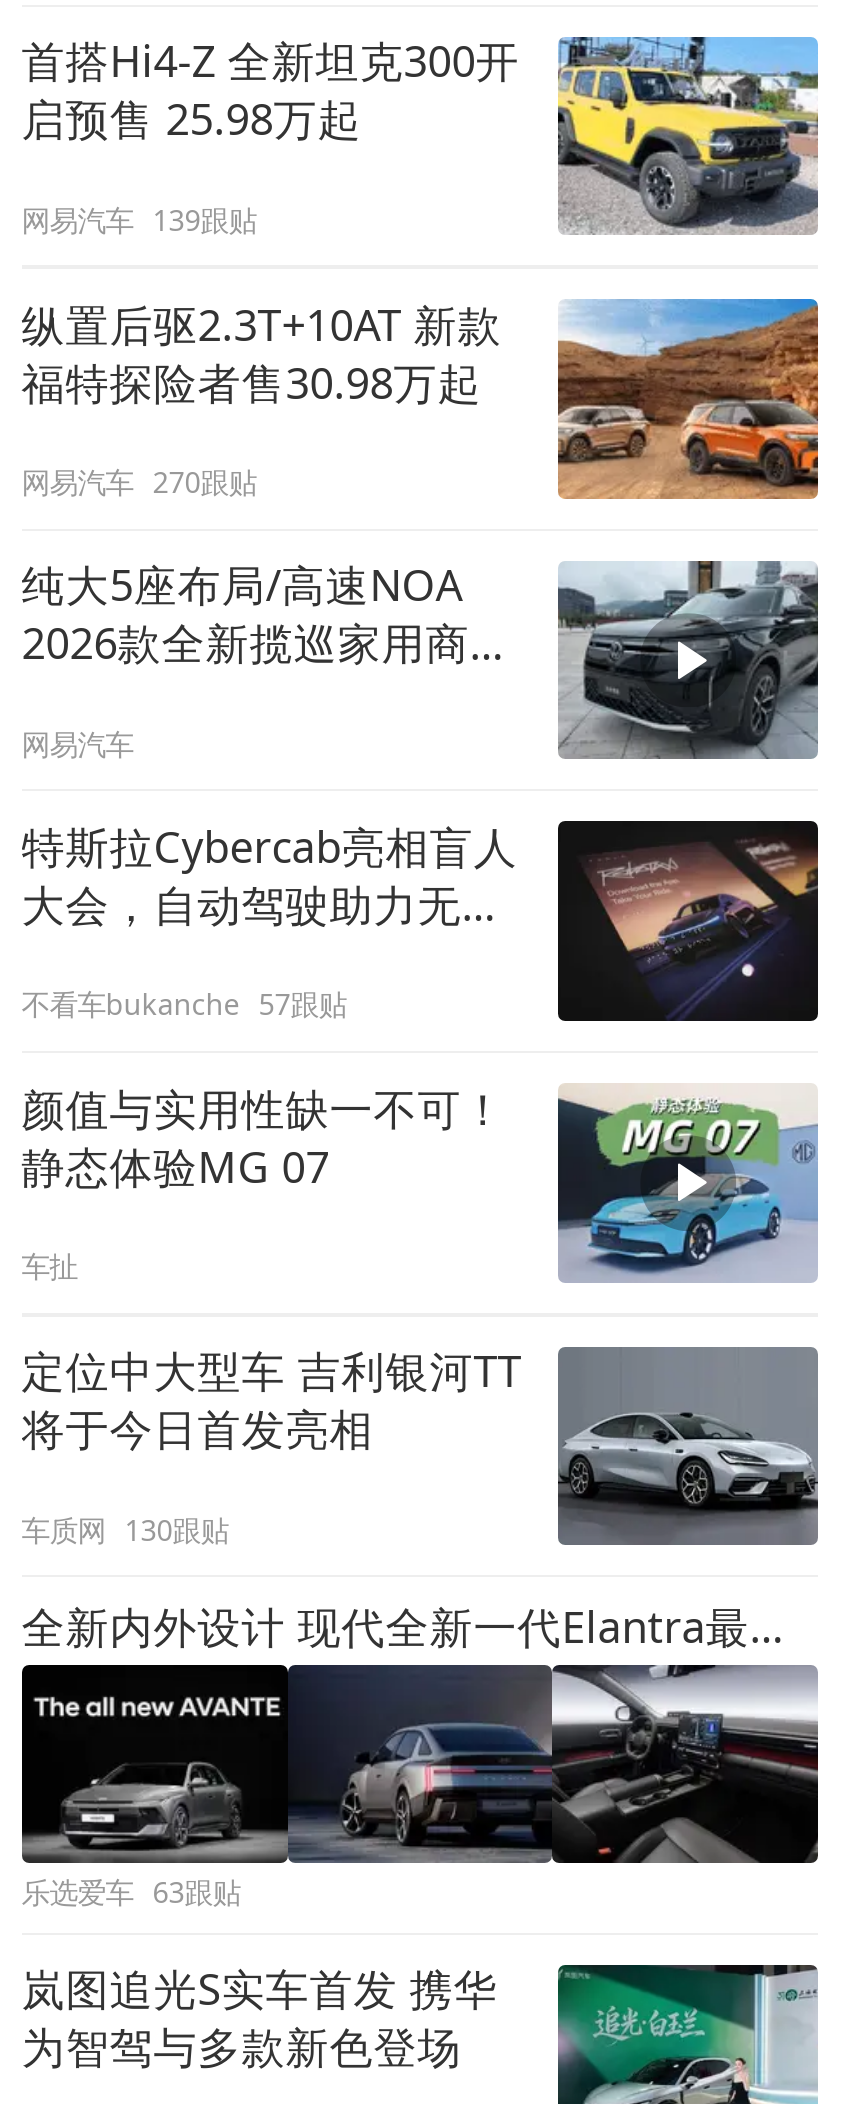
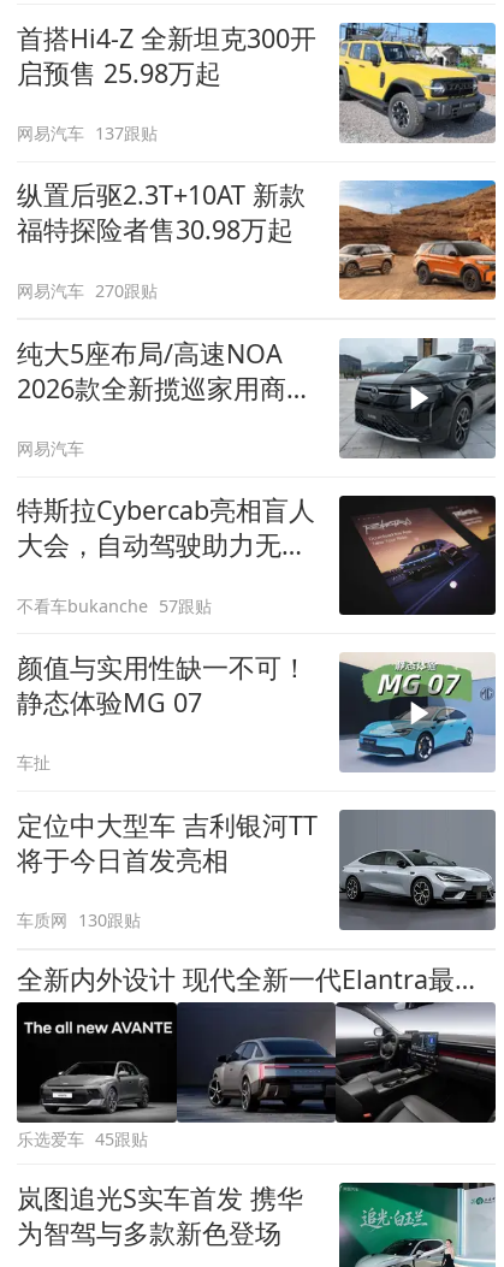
[21,200,257,238] 网易汽车 139跟贴 -> [16,122,158,144] 网易汽车 137跟贴
[21,1873,241,1911] 乐选爱车 63跟贴 -> [16,1128,148,1151] 乐选爱车 45跟贴

